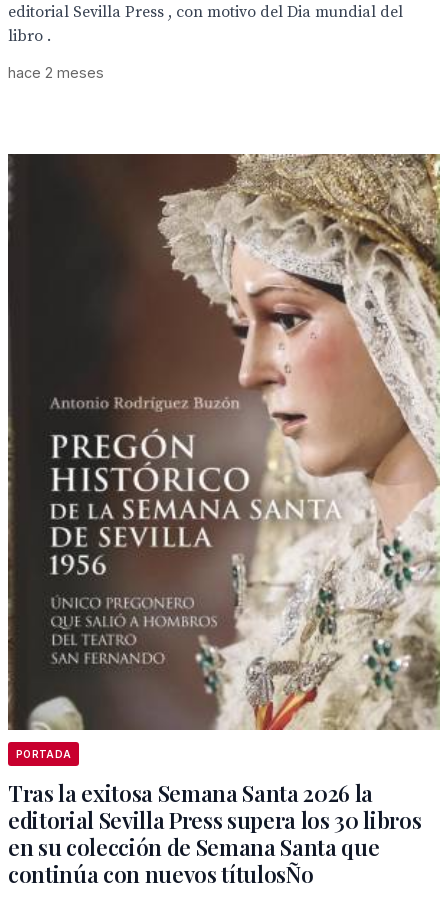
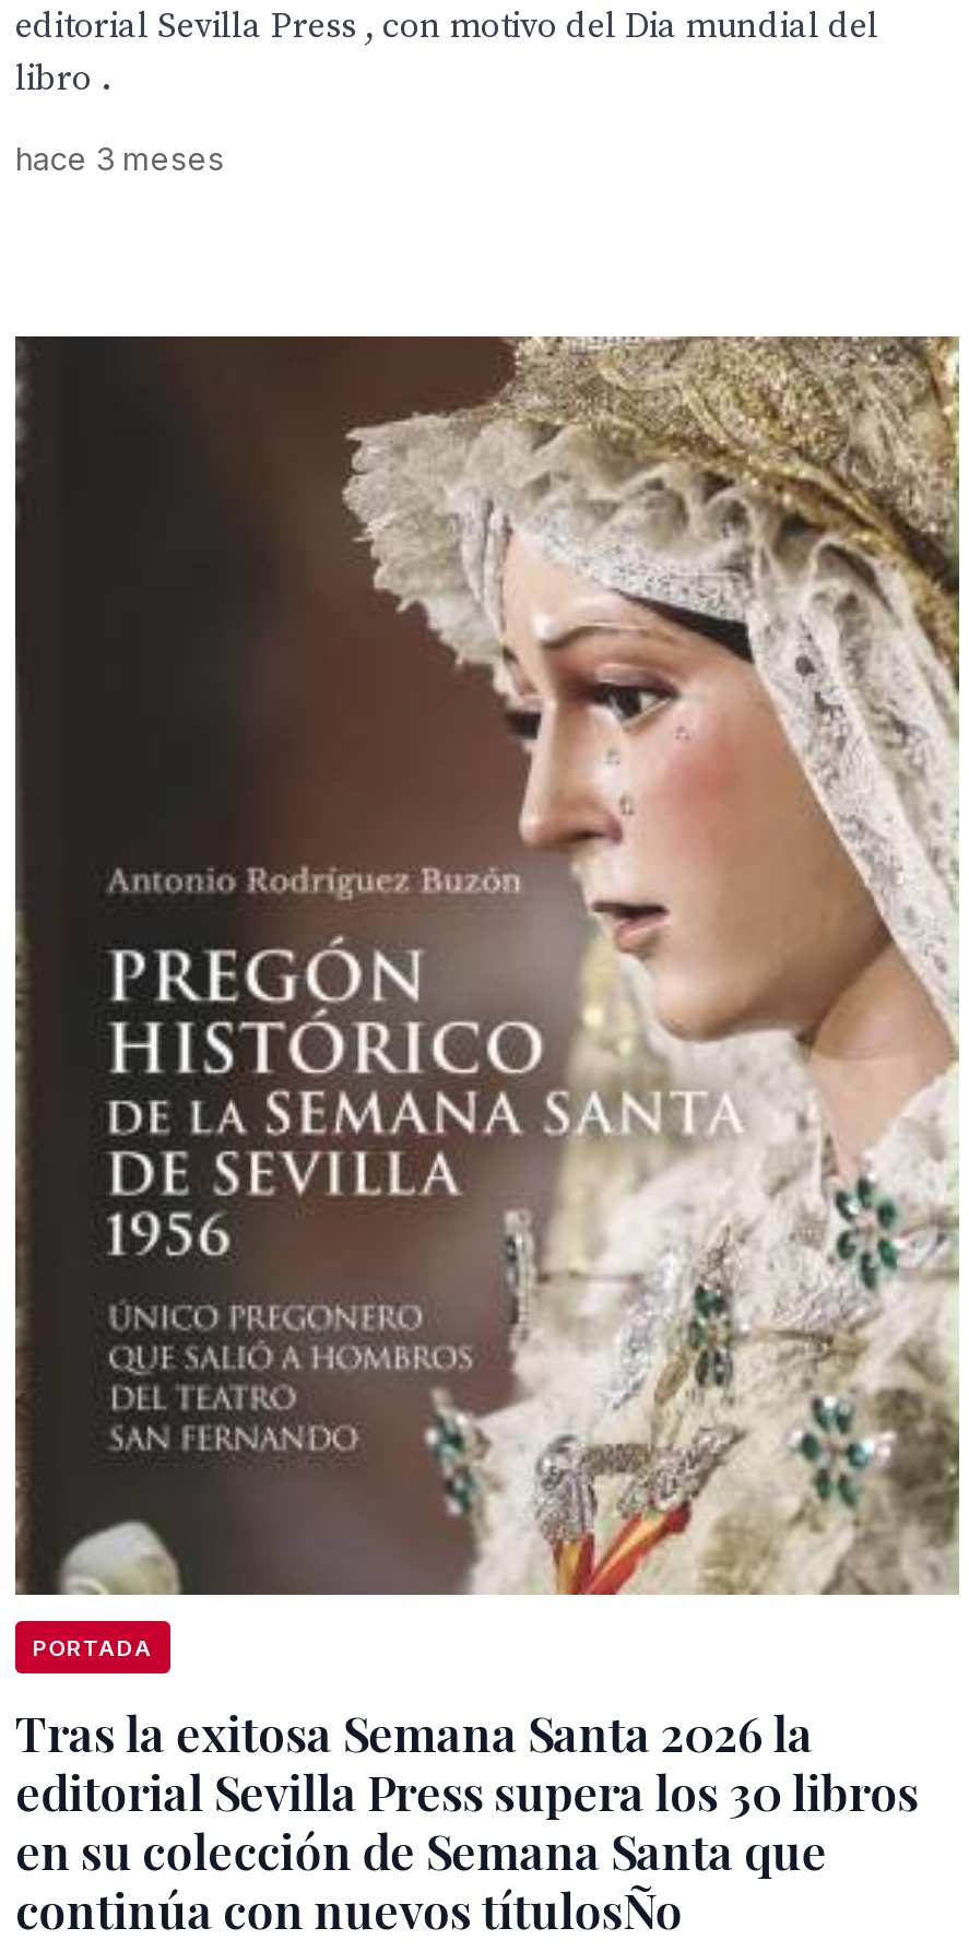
[8,64,104,81] hace 2 meses -> [15,140,225,177] hace 3 meses

